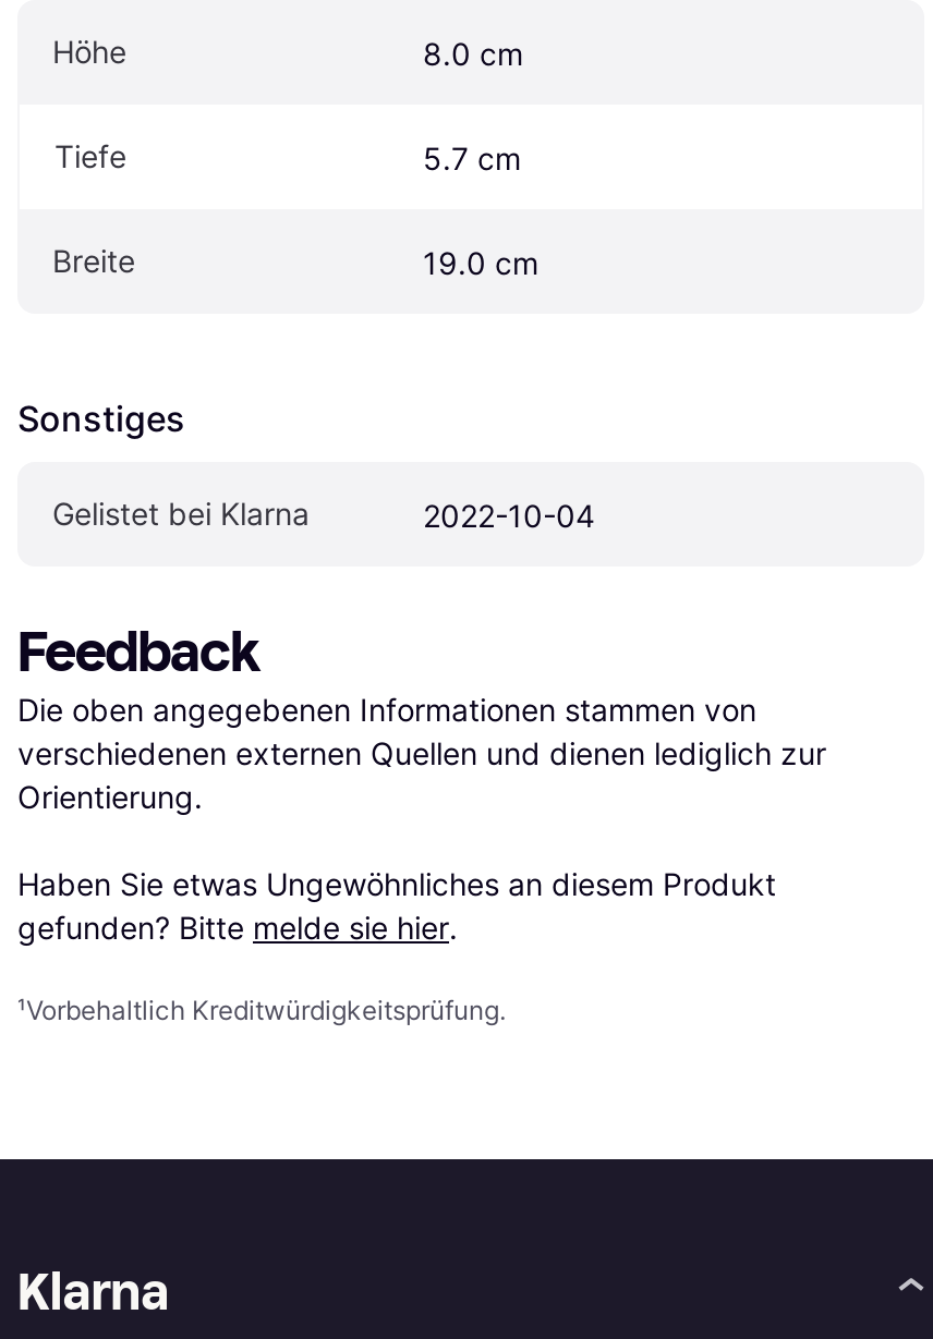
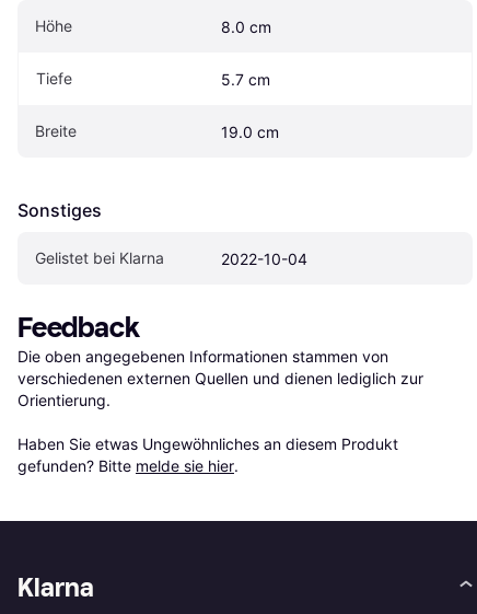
[17,993,506,1025] ¹Vorbehaltlich Kreditwürdigkeitsprüfung. -> none

